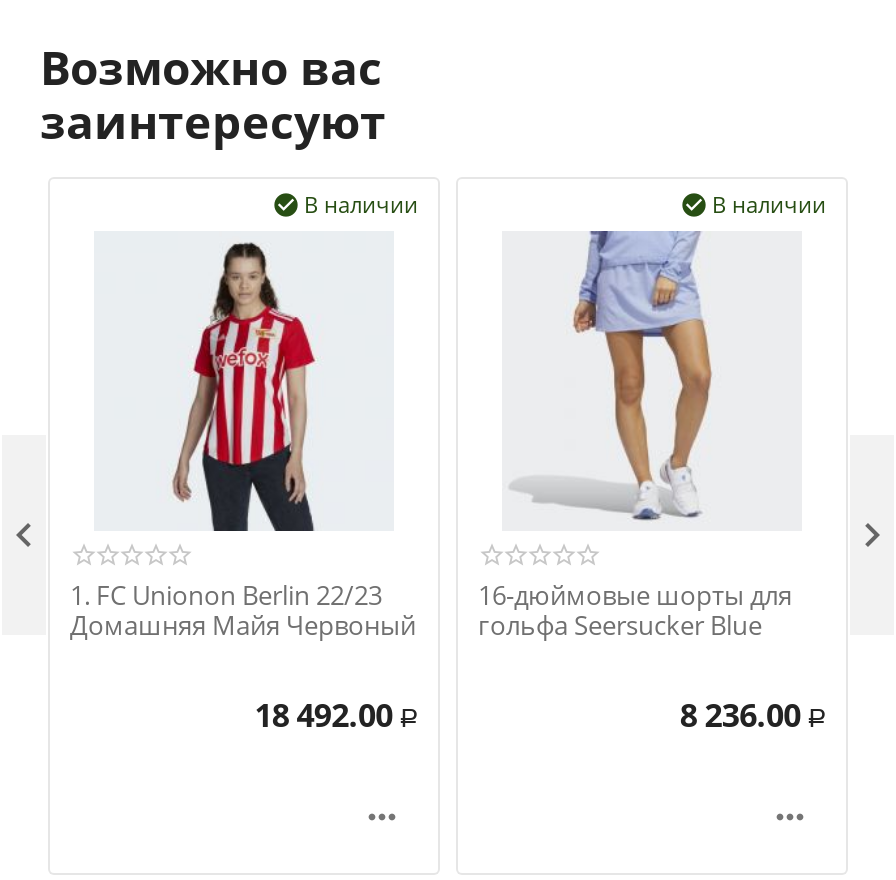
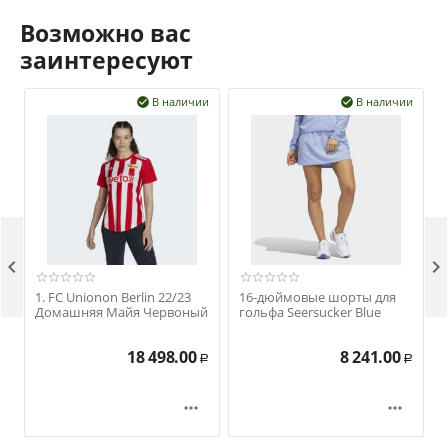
[254,693,418,737] 18 492.00 Р -> [127,346,209,368] 18 498.00 Р
[680,693,826,737] 8 236.00 Р -> [340,346,413,368] 8 241.00 Р

